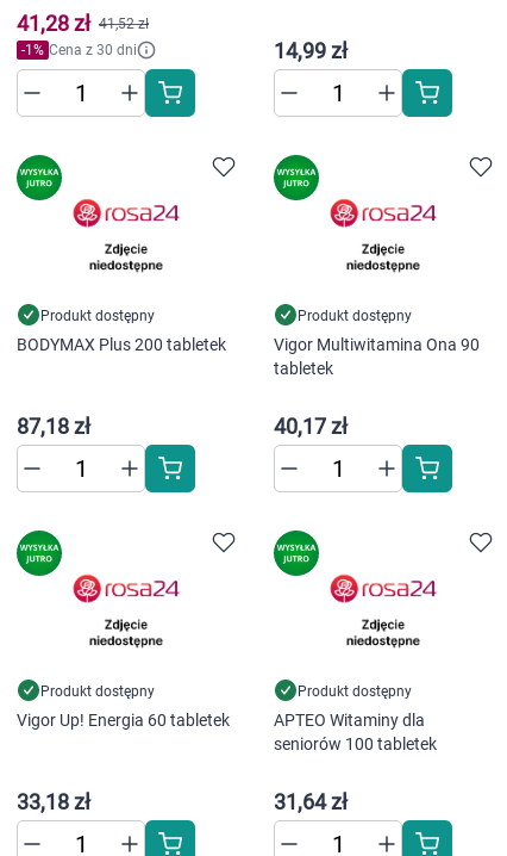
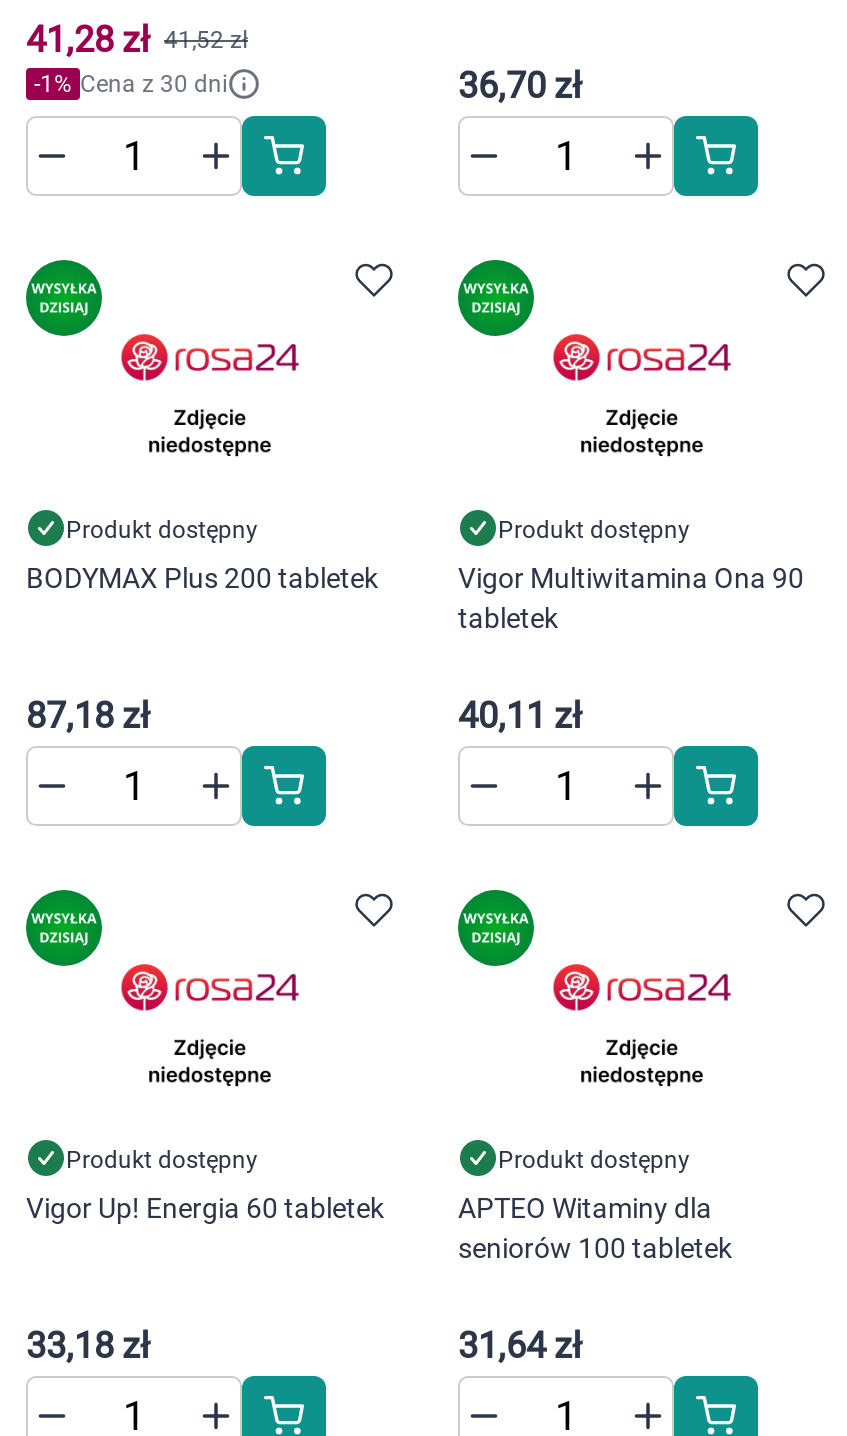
[274,38,348,63] 14,99 zł -> [458,64,582,106] 36,70 zł
[274,414,348,439] 40,17 zł -> [458,694,582,736] 40,11 zł

